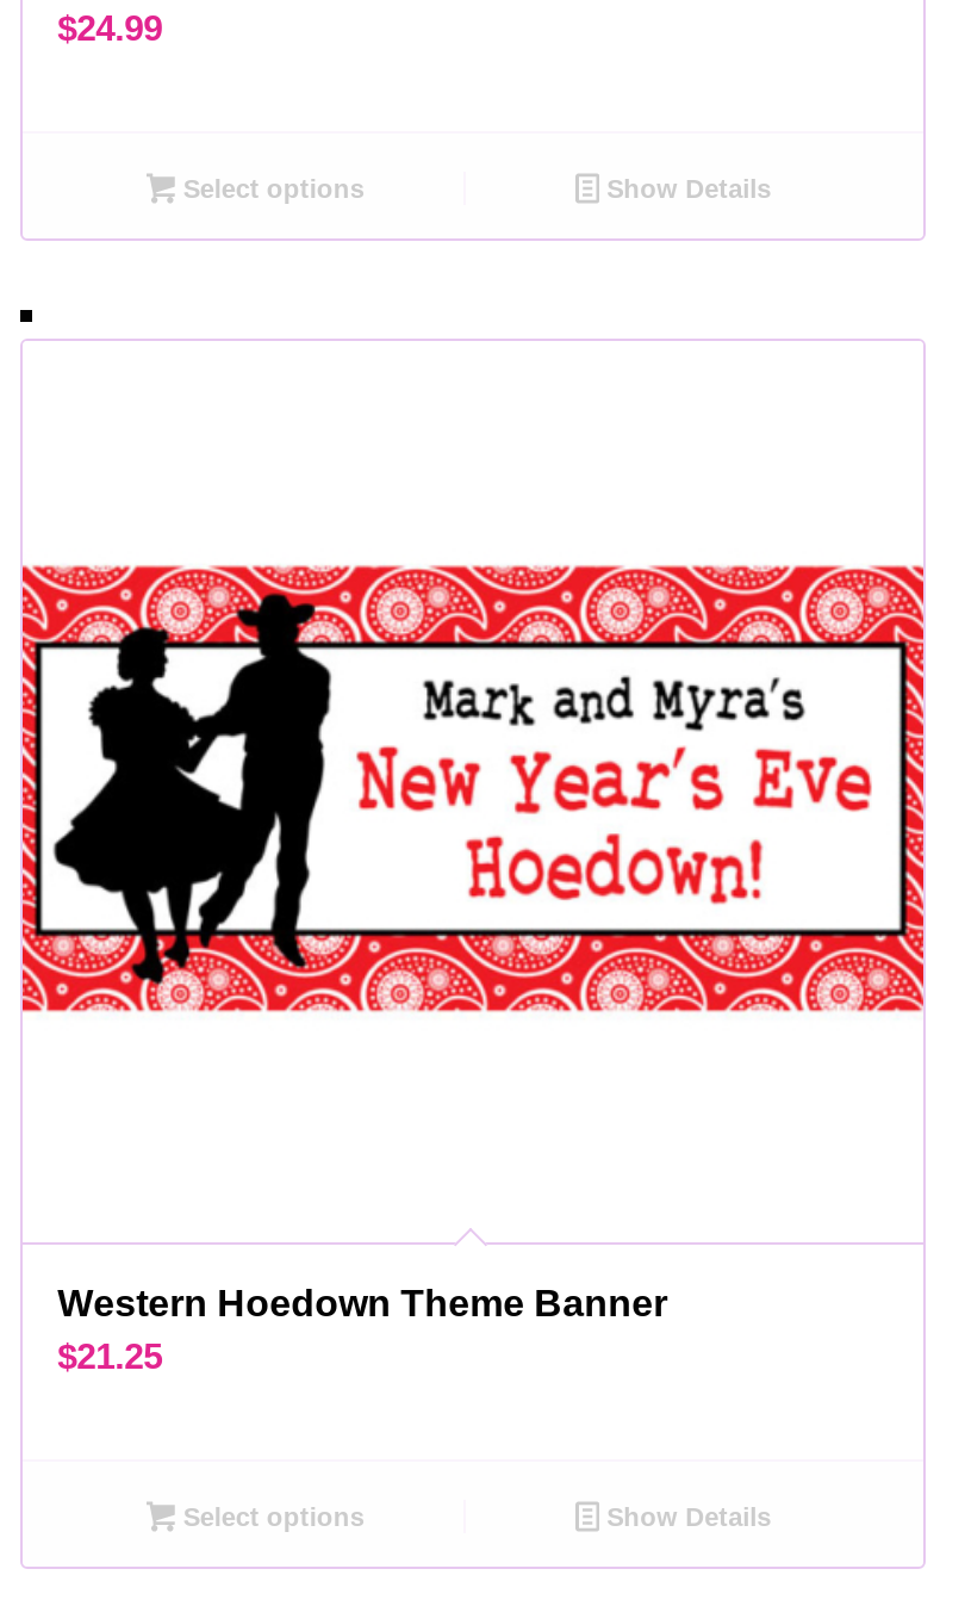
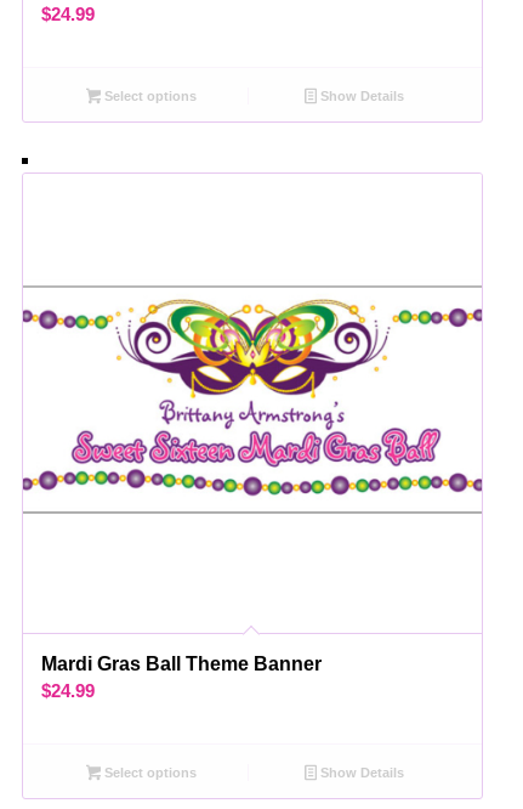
[20,565,926,1013] [image] -> [22,285,483,515] [image]
[57,1284,667,1377] Western Hoedown Theme Banner | $21.25 -> [41,654,321,701] Mardi Gras Ball Theme Banner | $24.99

